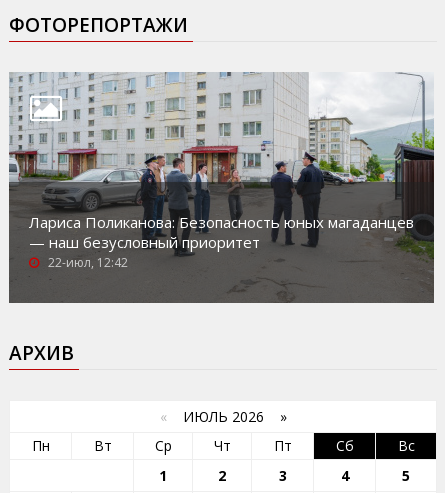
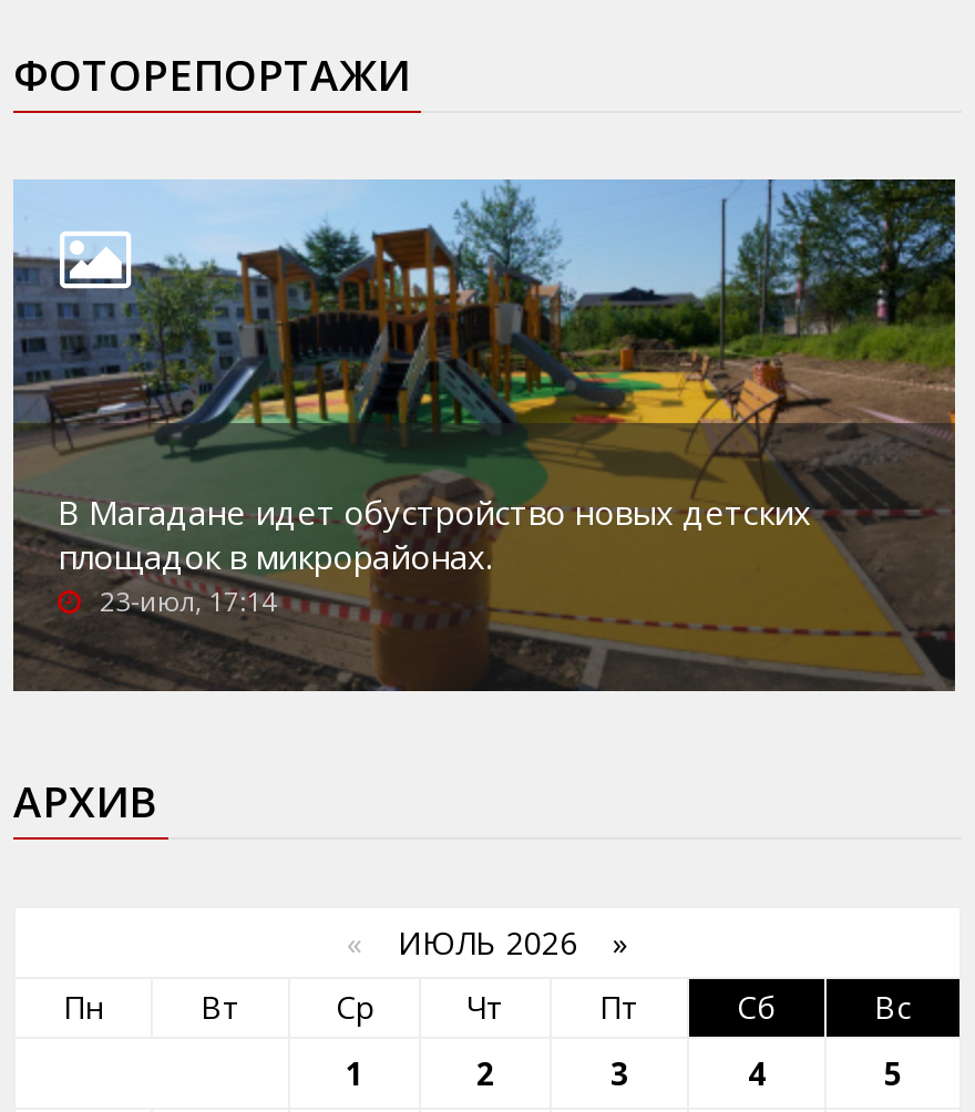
[9,72,435,303] [image] | Лариса Поликанова: Безопасность юных магаданцев | — наш безусловный приоритет | 22-июл, 12:42 -> [13,177,957,689] [image] | В Магадане идет обустройство новых детских | площадок в микрорайонах. | 23-июл, 17:14

